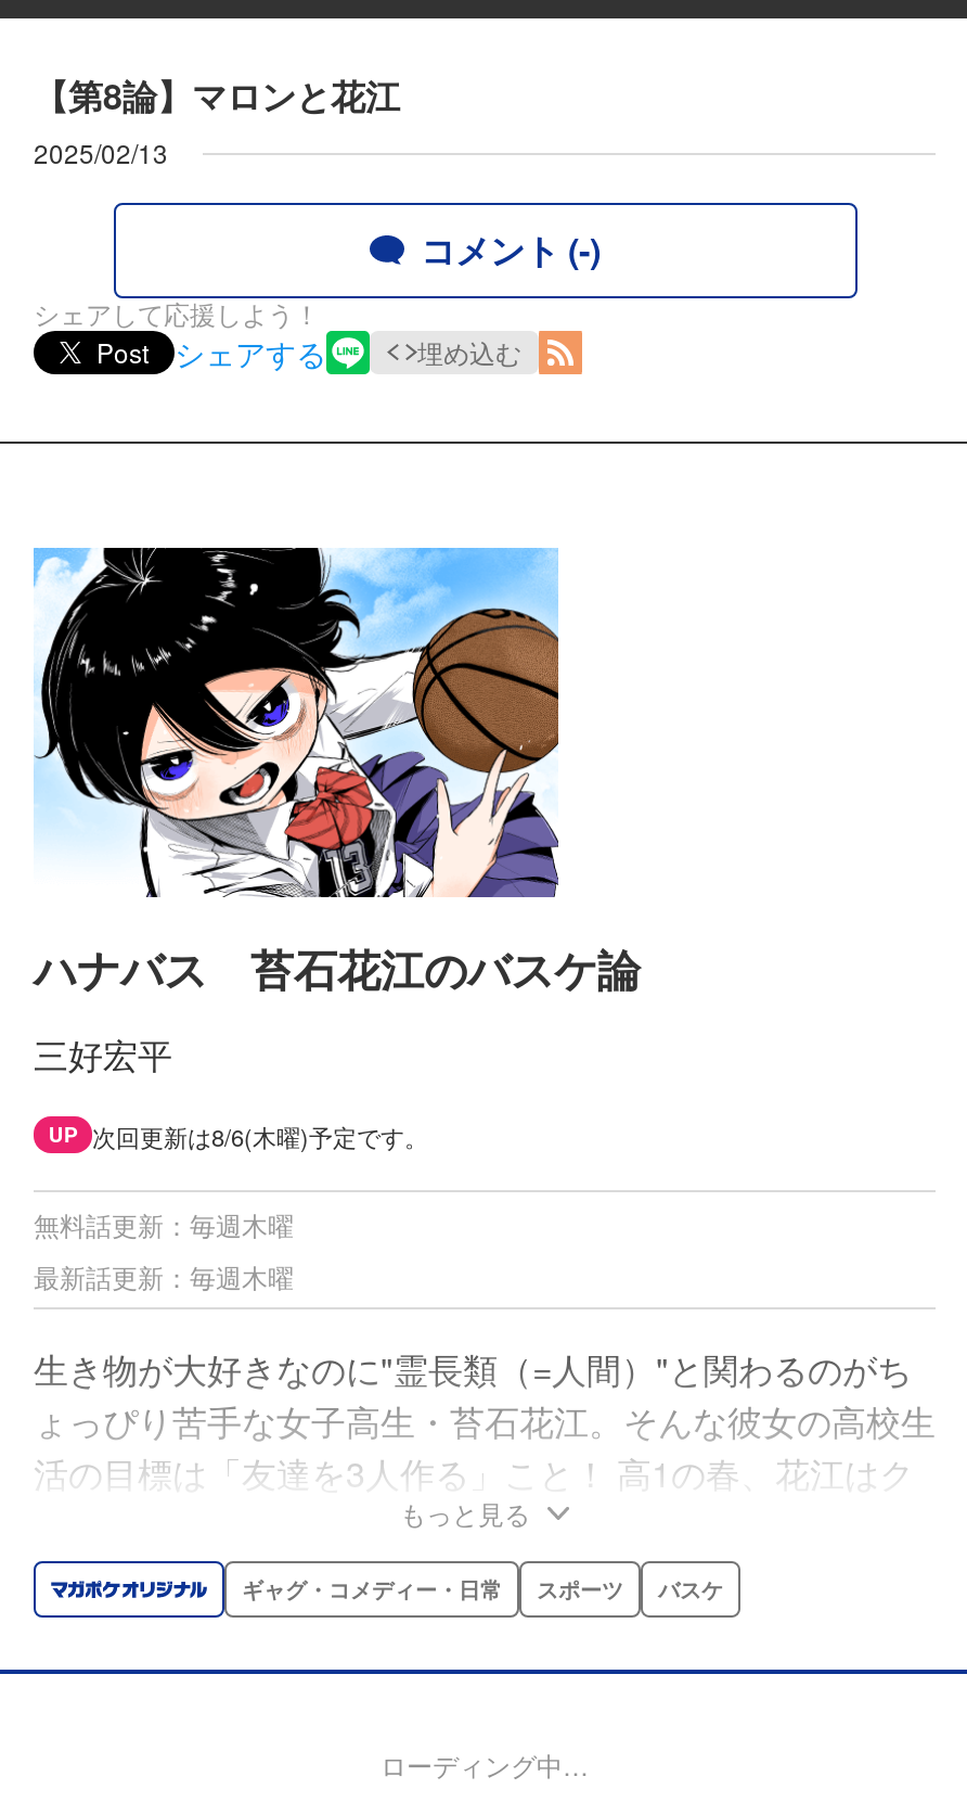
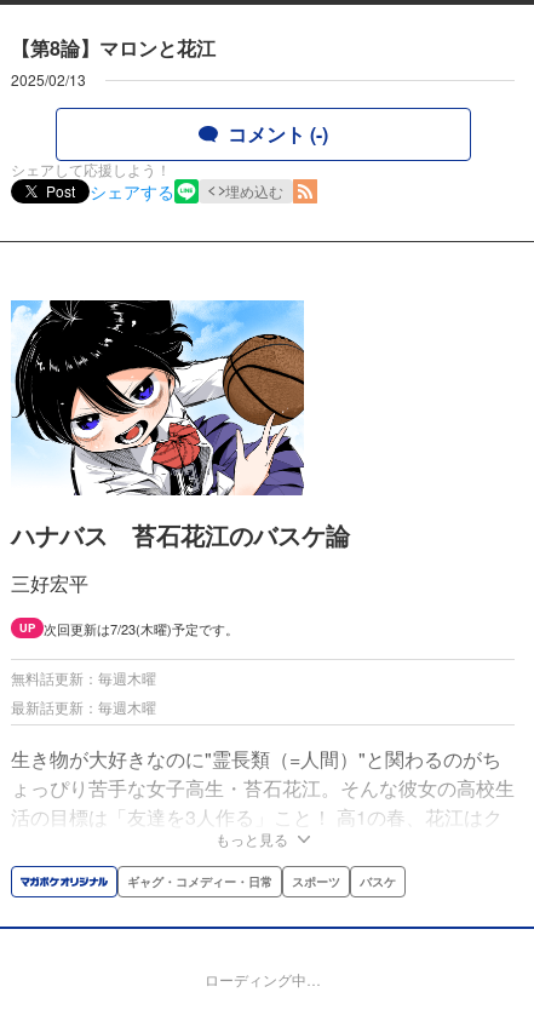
[92,1119,428,1154] 次回更新は8/6(木曜)予定です。 -> [44,619,239,639] 次回更新は7/23(木曜)予定です。

